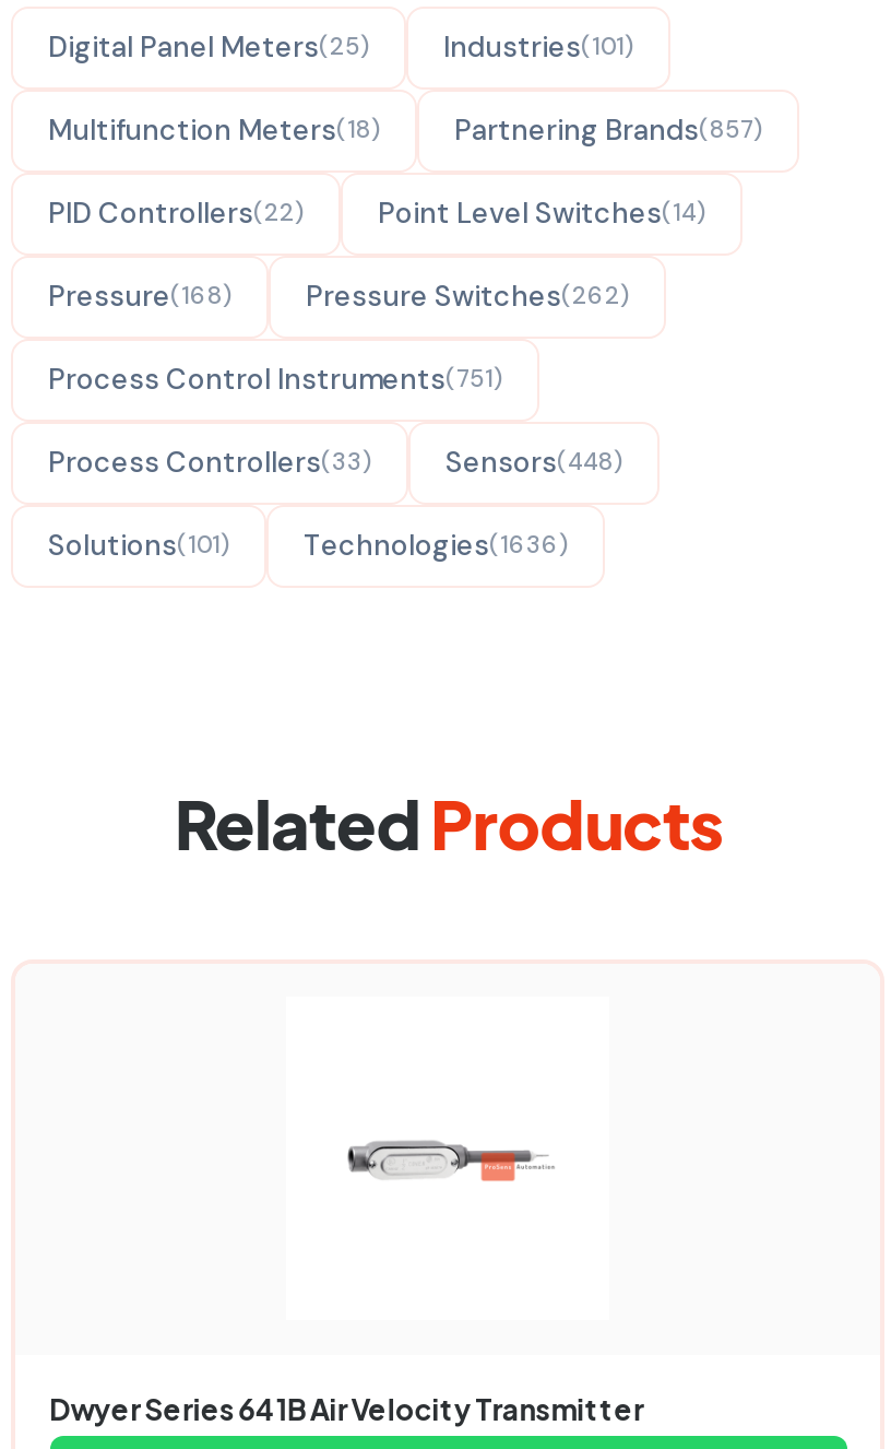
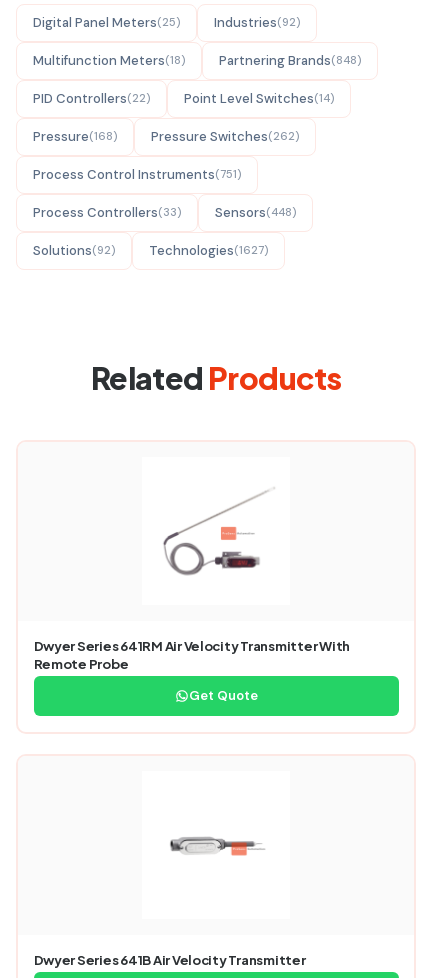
[48,27,633,64] Digital Panel Meters(25) Industries(101) -> [33,13,300,30] Digital Panel Meters(25) Industries(92)
[454,110,762,148] Partnering Brands(857) -> [219,51,361,68] Partnering Brands(848)
[48,526,229,563] Solutions(101) -> [33,241,115,258] Solutions(92)
[304,526,568,563] Technologies(1636) -> [149,241,268,258] Technologies(1627)
none -> [33,638,350,704] Dwyer Series 641RM Air Velocity Transmitter With | Remote Probe | Get Quote
none -> [163,490,268,548] [image]

